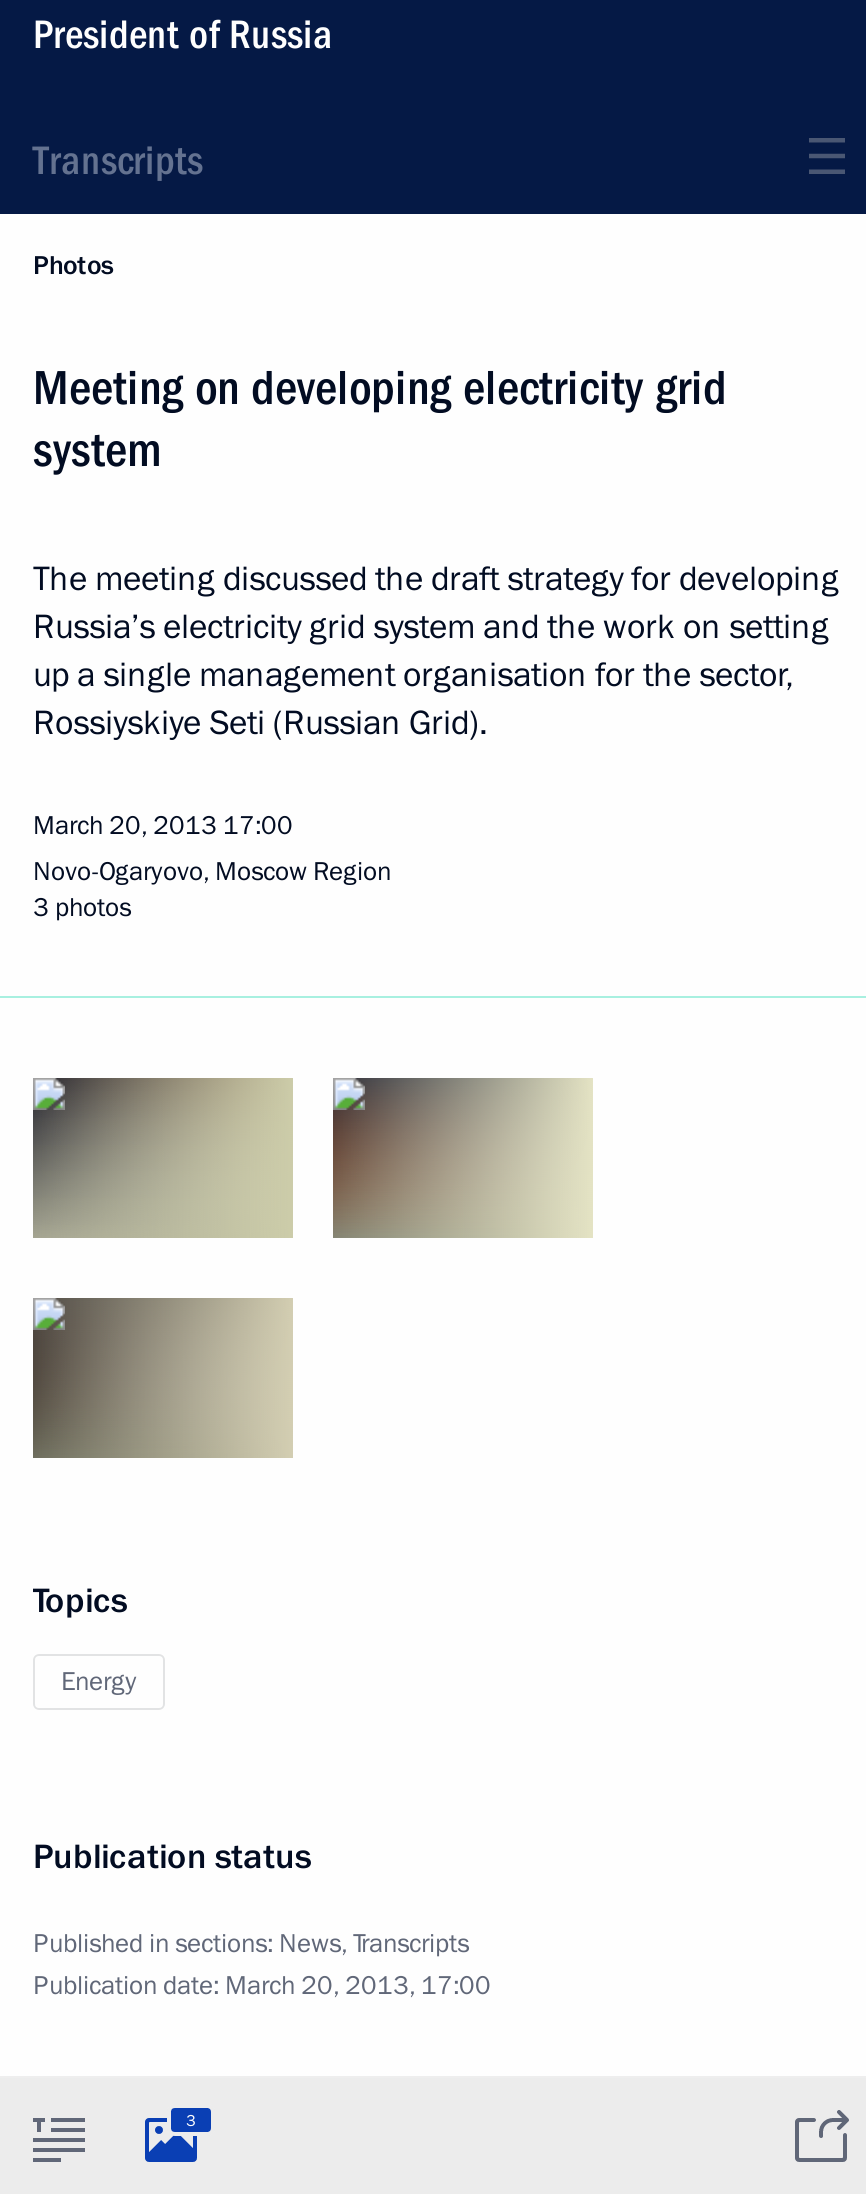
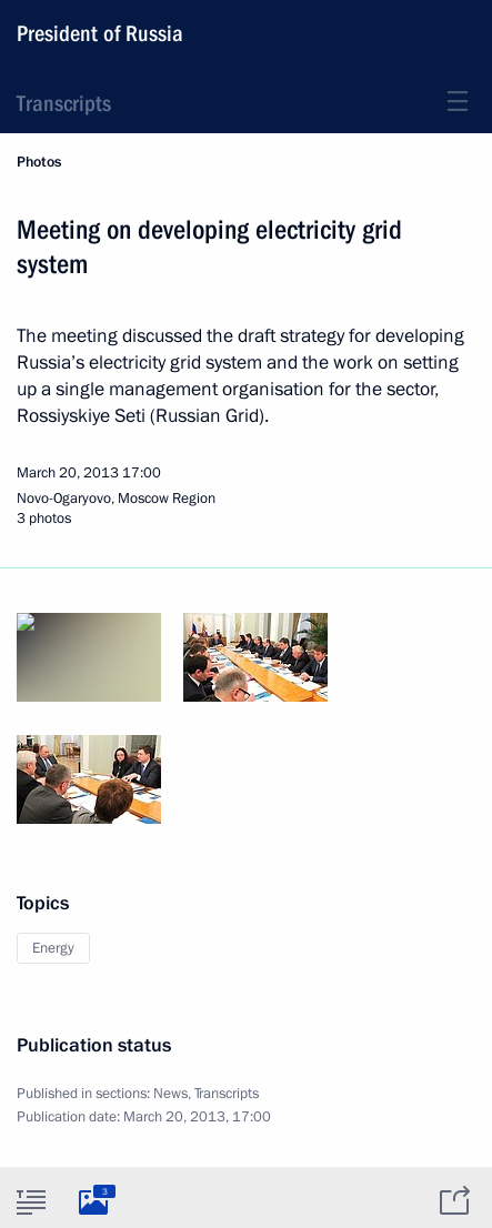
[331,1076,593,1238] [image] -> [182,613,329,703] [image]
[31,1296,293,1460] [image] -> [16,735,162,825] [image]

